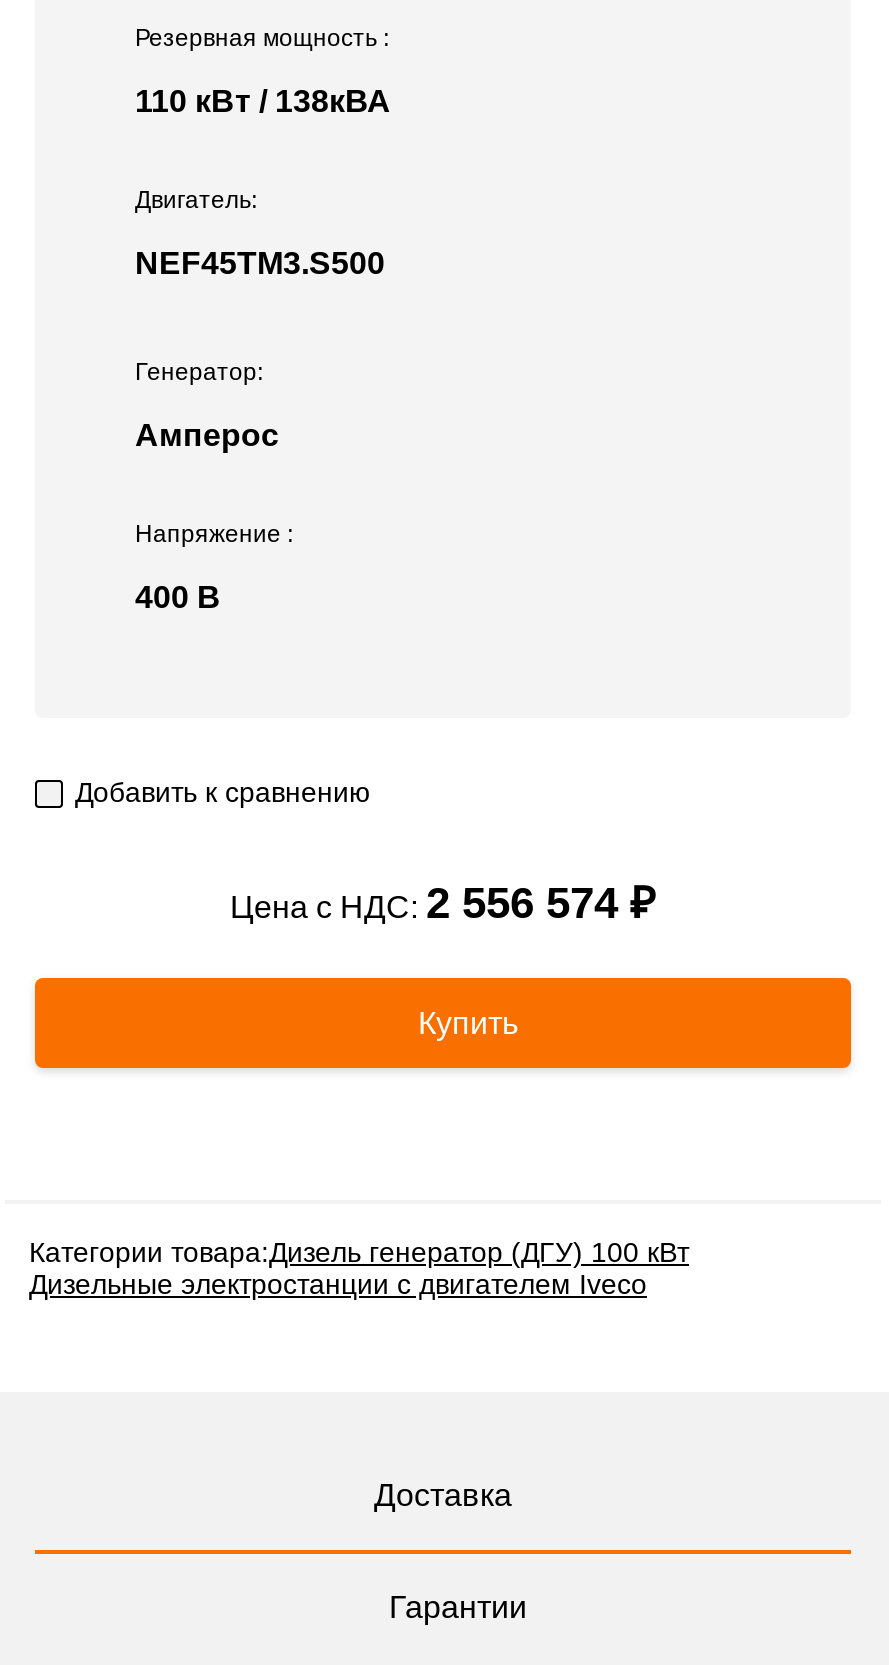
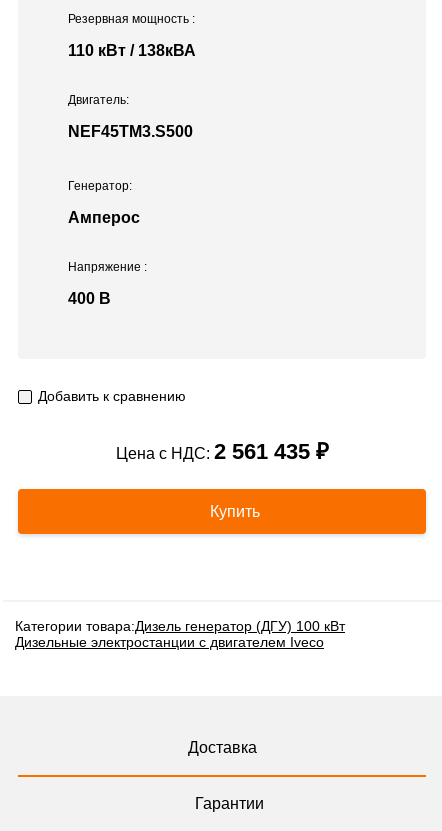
[230,879,656,929] Цена с НДС: 2 556 574 ₽ -> [115,439,328,464] Цена с НДС: 2 561 435 ₽

